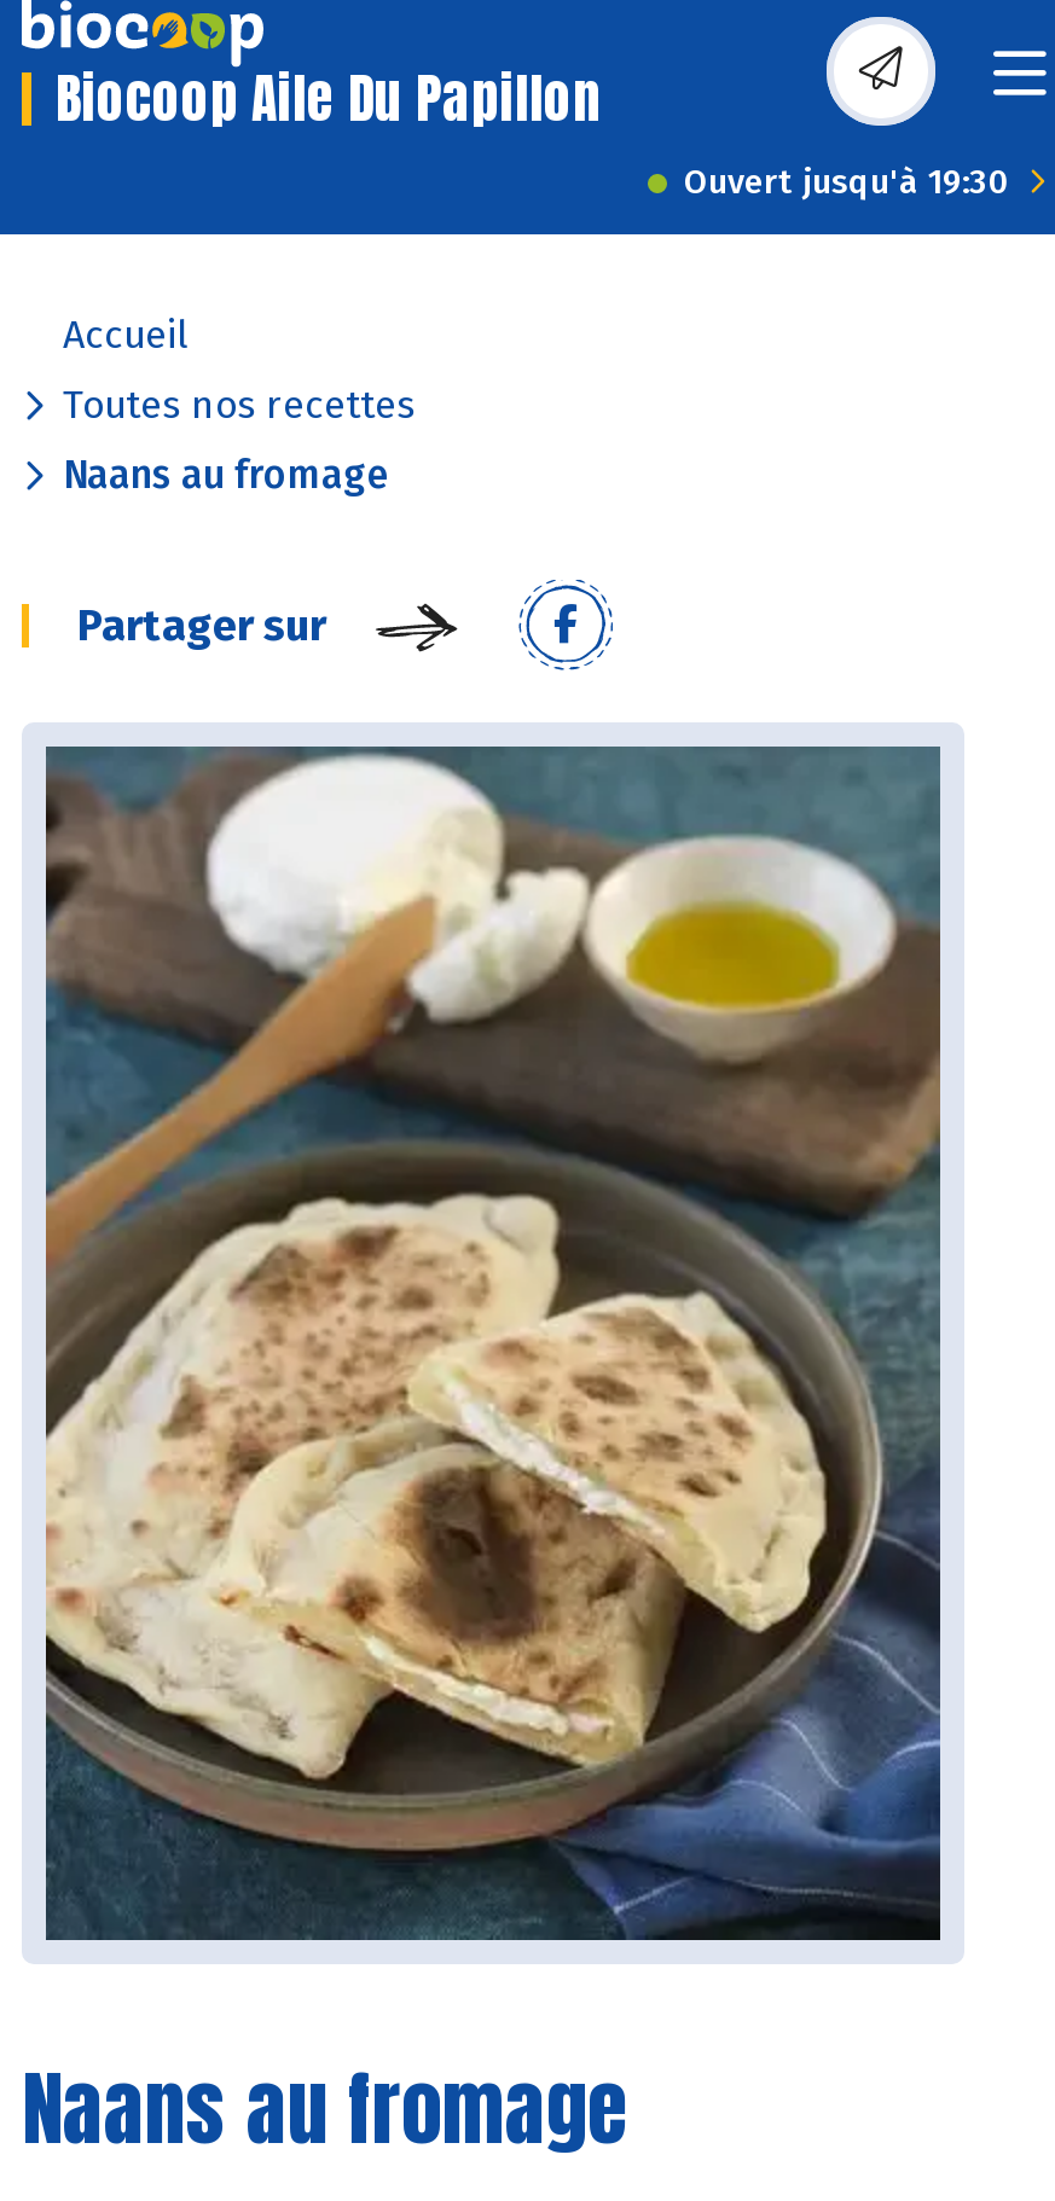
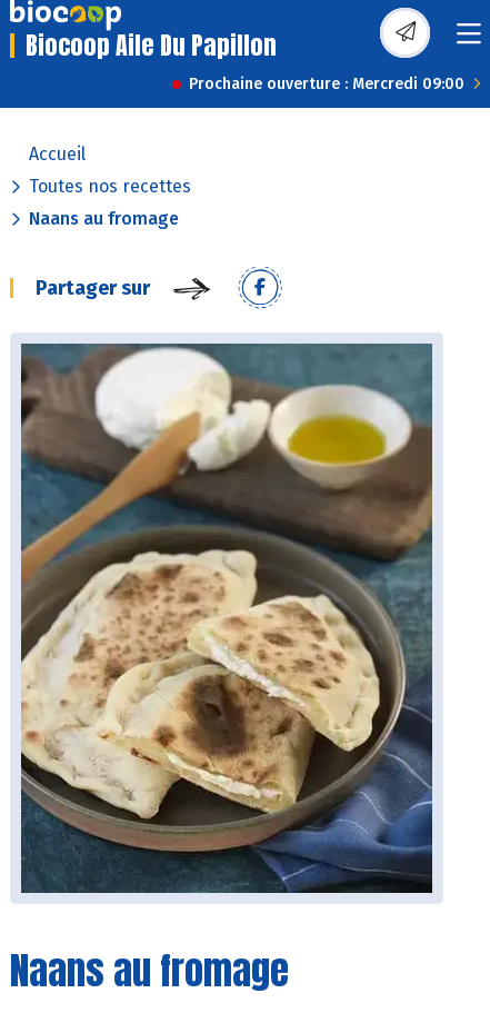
[684,162,1010,203] Ouvert jusqu'à 19:30 -> [189,75,464,93] Prochaine ouverture : Mercredi 09:00

